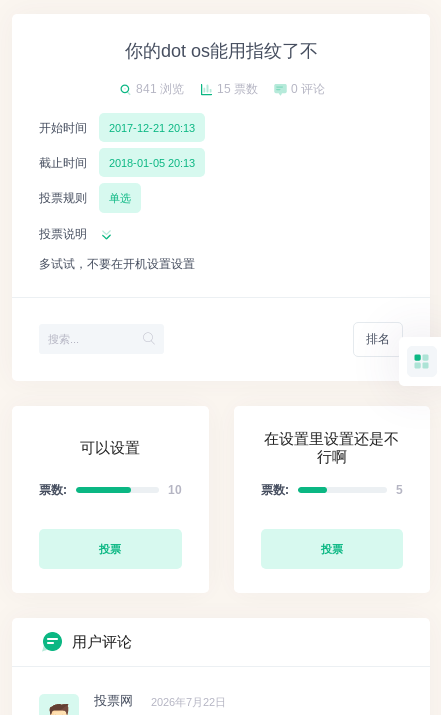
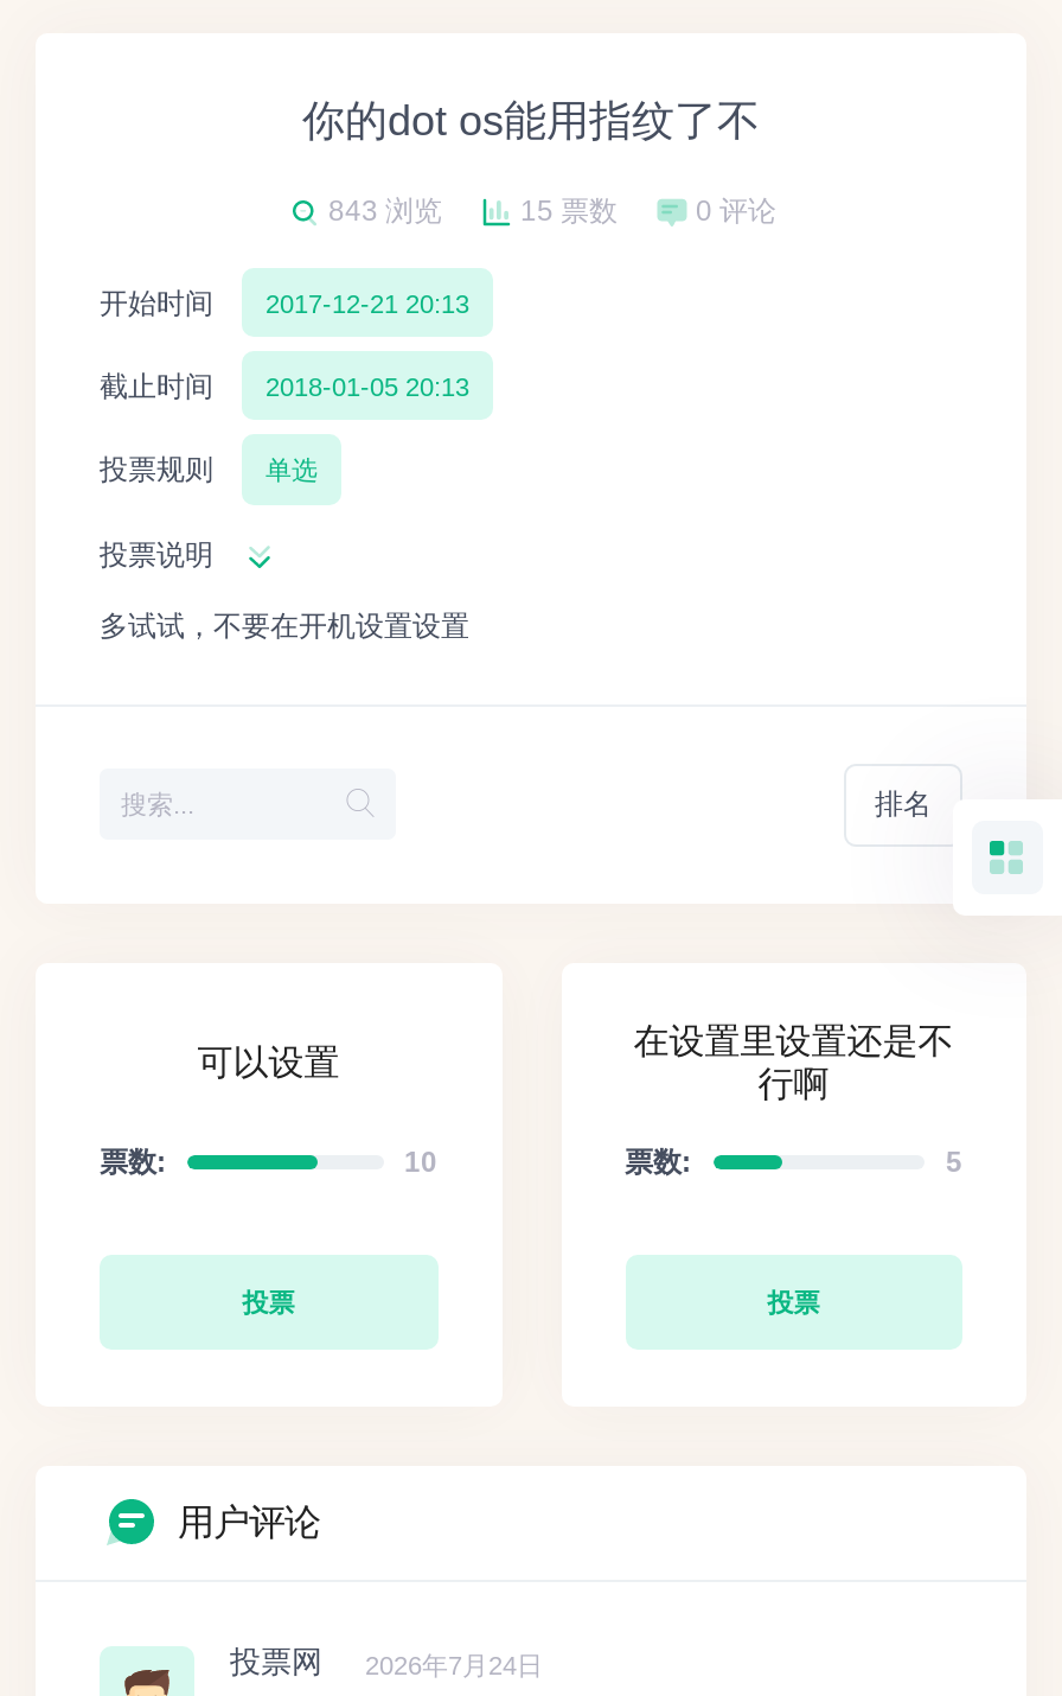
[135,82,183,96] 841 浏览 -> [328,195,442,228] 843 浏览
[94,693,226,708] 投票网 2026年7月22日 -> [230,1644,543,1680] 投票网 2026年7月24日

